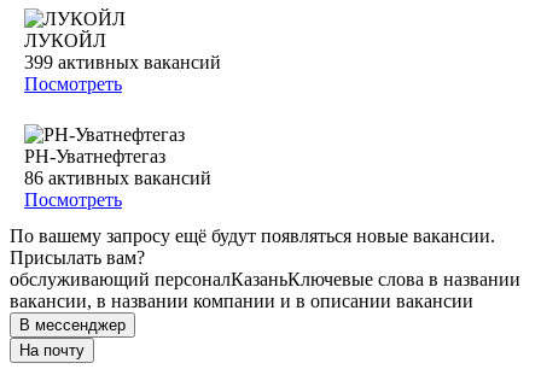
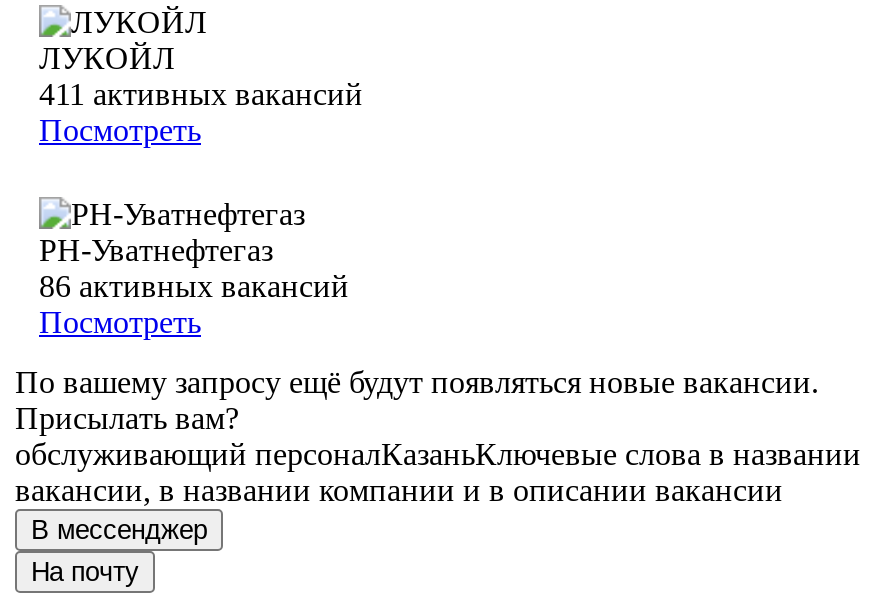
[24,52,221,73] 399 активных вакансий -> [39,78,363,112] 411 активных вакансий

